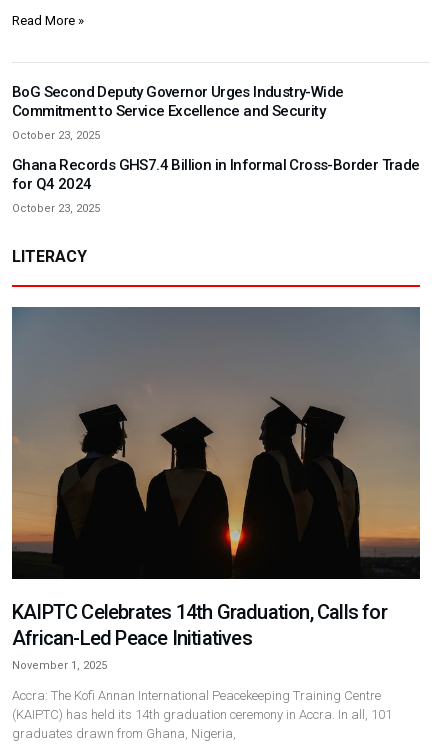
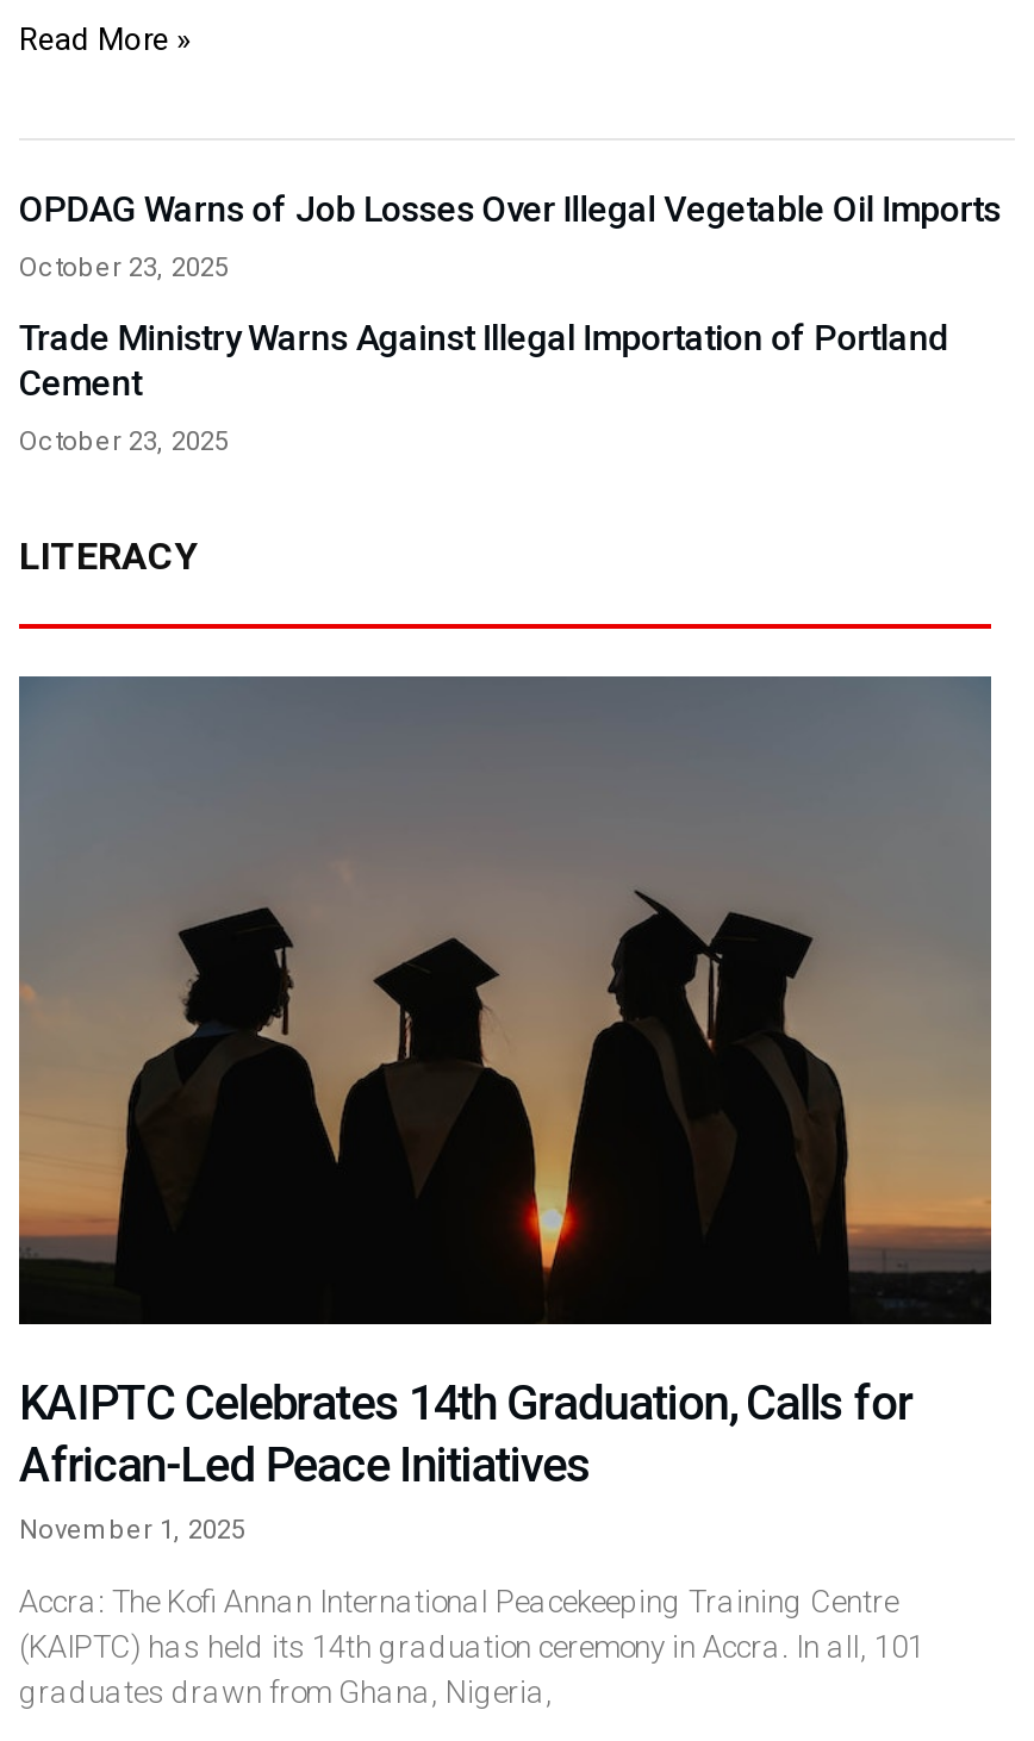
[12,83,343,120] BoG Second Deputy Governor Urges Industry-Wide | Commitment to Service Excellence and Security -> [19,188,1001,231] OPDAG Warns of Job Losses Over Illegal Vegetable Oil Imports
[12,156,420,193] Ghana Records GHS7.4 Billion in Informal Cross-Border Trade | for Q4 2024 -> [19,317,948,405] Trade Ministry Warns Against Illegal Importation of Portland | Cement

